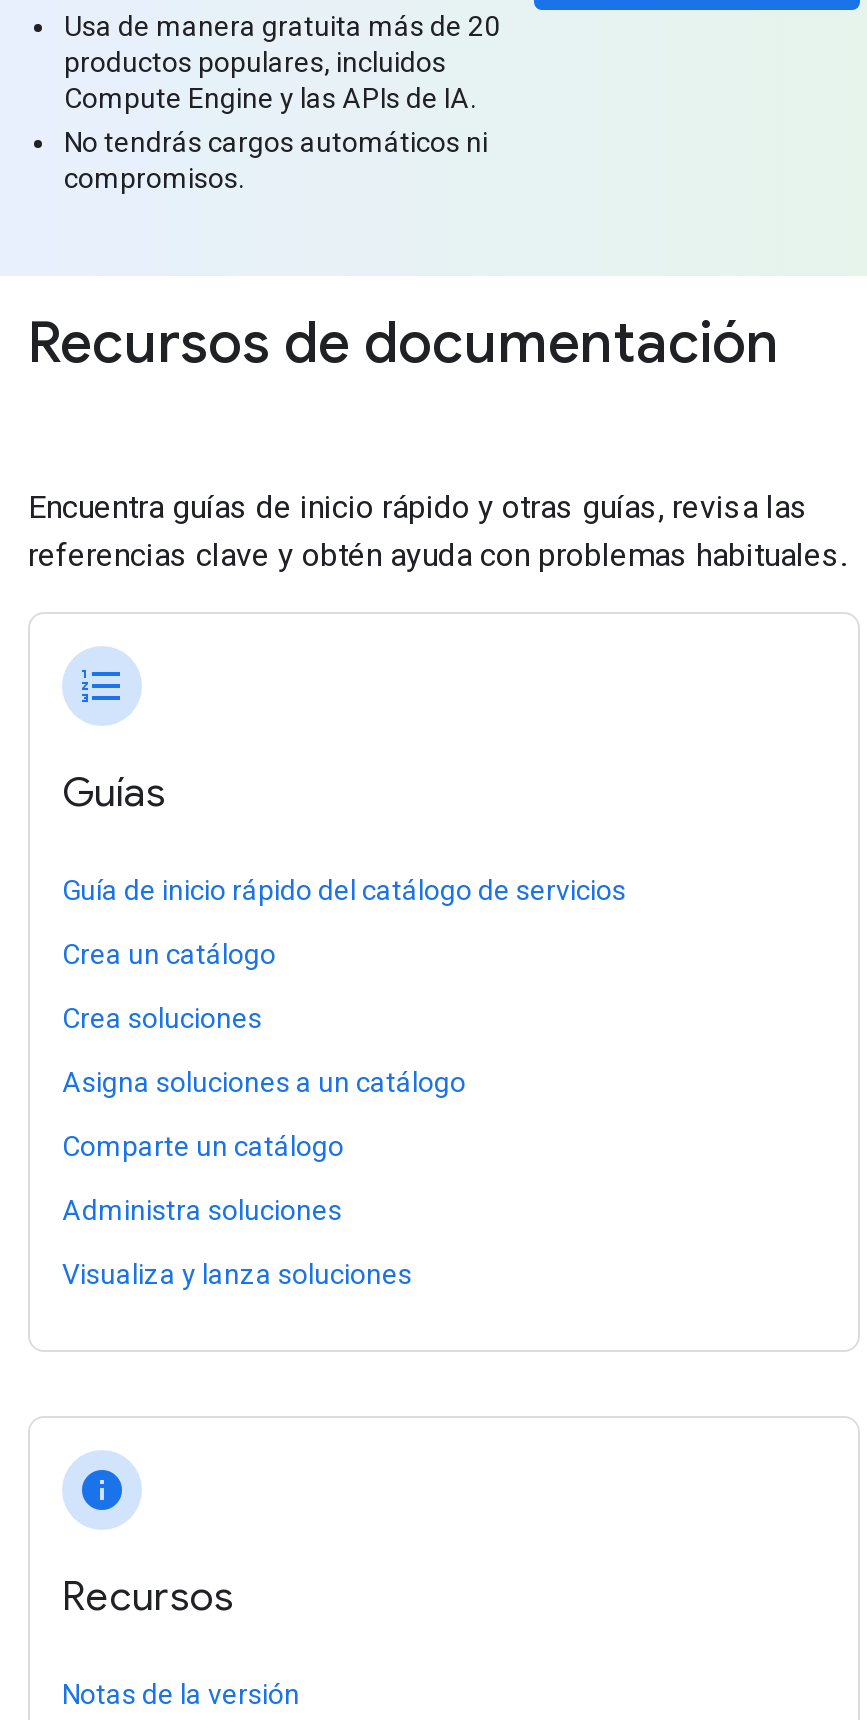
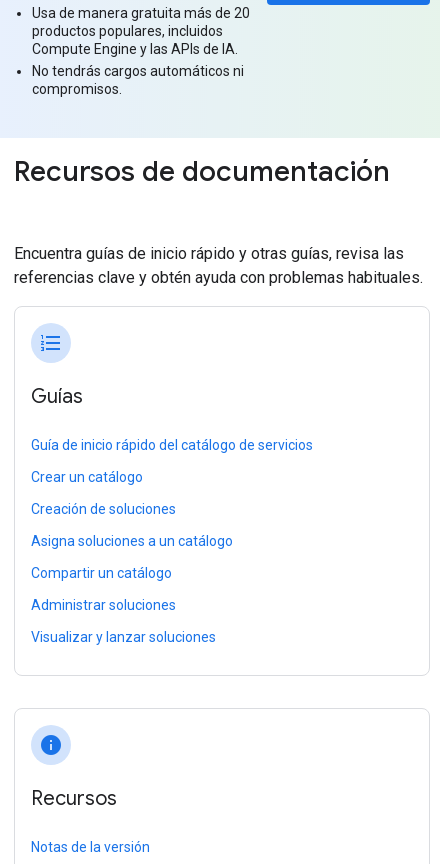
[62,938,276,970] Crea un catálogo -> [31,469,143,485] Crear un catálogo
[62,1002,262,1034] Crea soluciones -> [31,501,176,517] Creación de soluciones
[62,1130,344,1162] Comparte un catálogo -> [31,565,172,581] Compartir un catálogo
[62,1194,342,1226] Administra soluciones -> [31,597,176,613] Administrar soluciones
[62,1258,412,1290] Visualiza y lanza soluciones -> [31,629,216,645] Visualizar y lanzar soluciones

